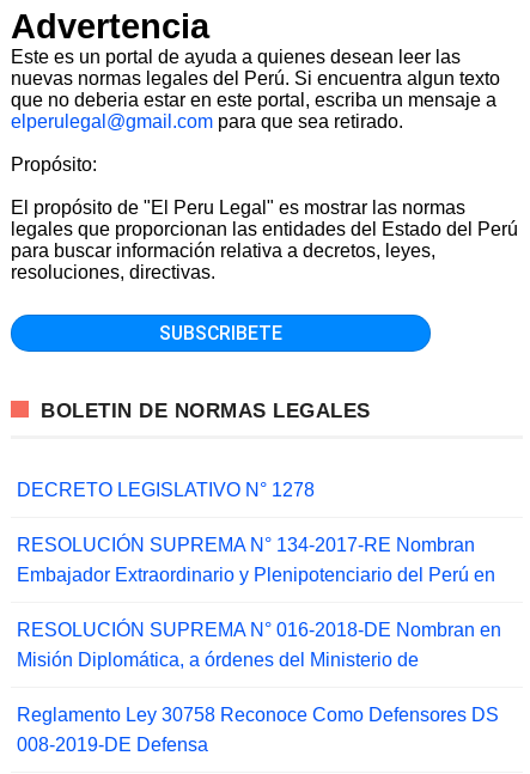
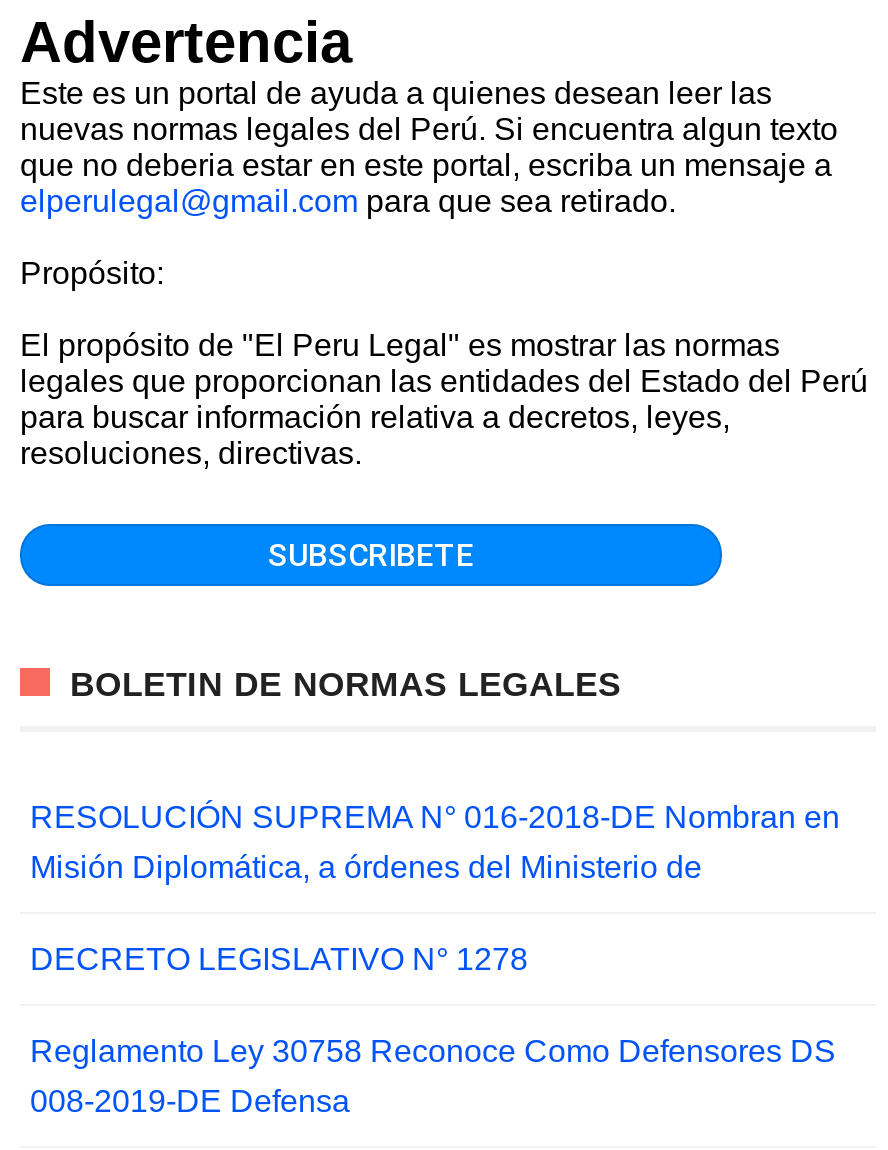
moved [17,480,315,500] -> [30,942,528,976]: DECRETO LEGISLATIVO N° 1278
[17,535,495,585] RESOLUCIÓN SUPREMA N° 134-2017-RE Nombran | Embajador Extraordinario y Plenipotenciario del Perú en -> none
moved [17,620,501,670] -> [30,800,840,884]: RESOLUCIÓN SUPREMA N° 016-2018-DE Nombran en | Misión Diplomática, a órdenes del Ministerio de

